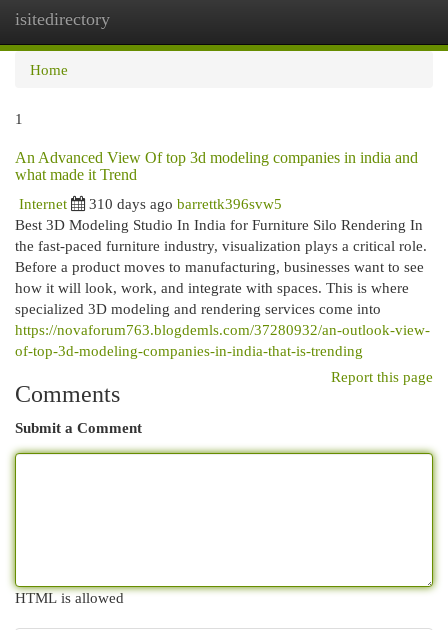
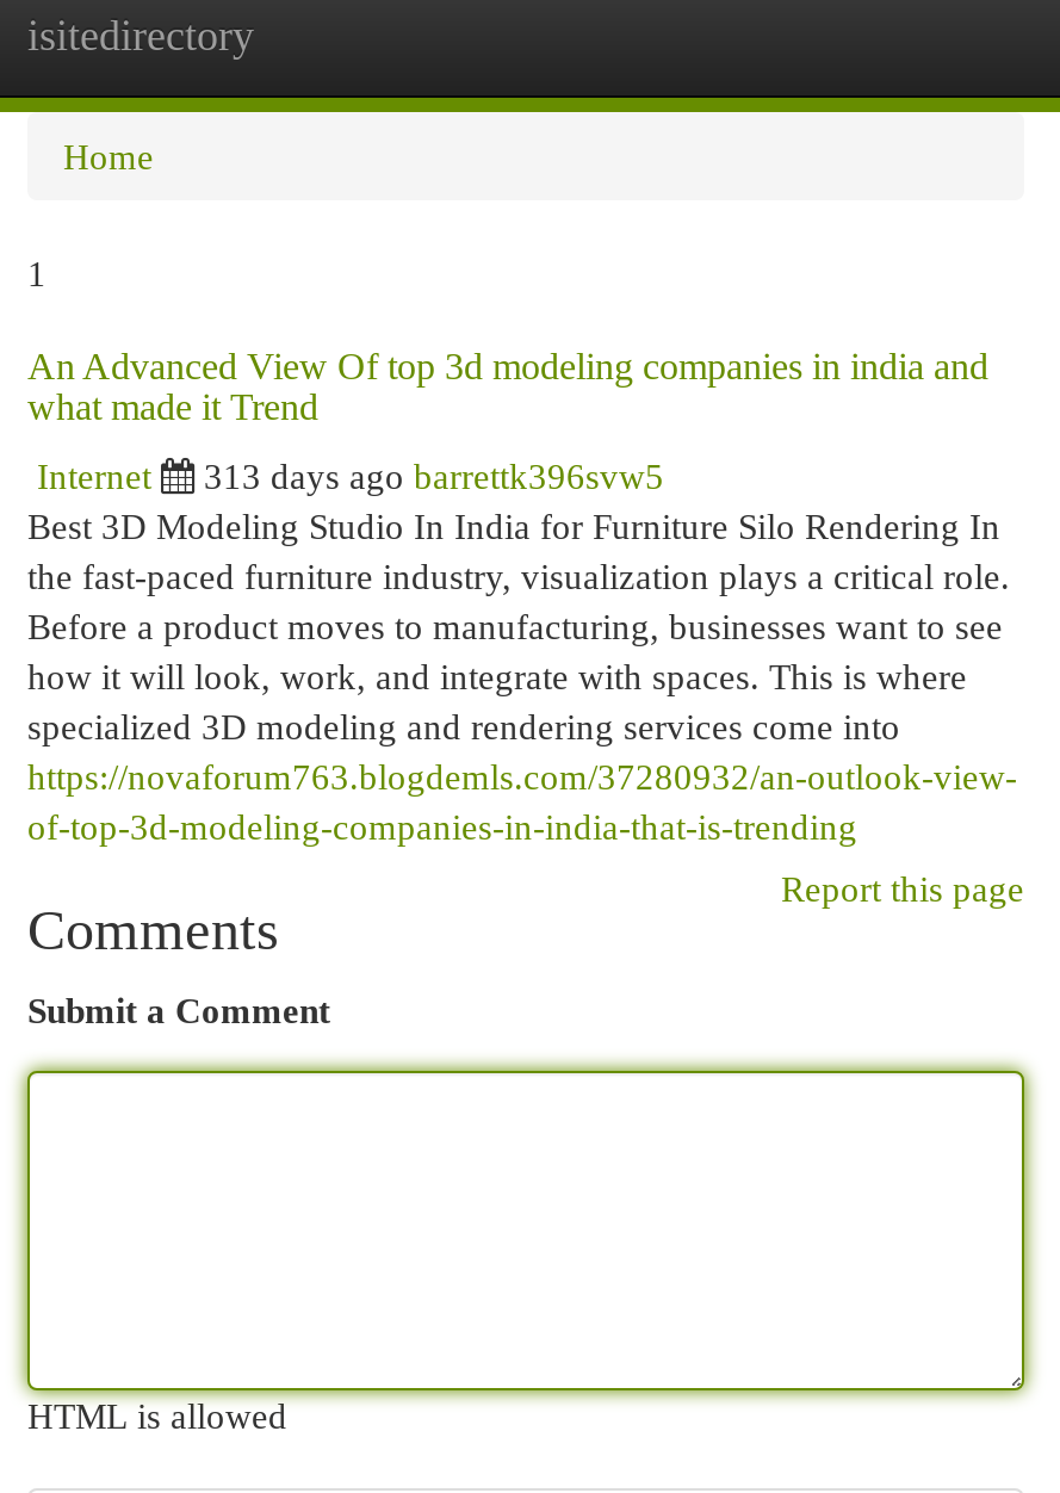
[89,195,282,212] 310 days ago barrettk396svw5 -> [204,456,664,496] 313 days ago barrettk396svw5

